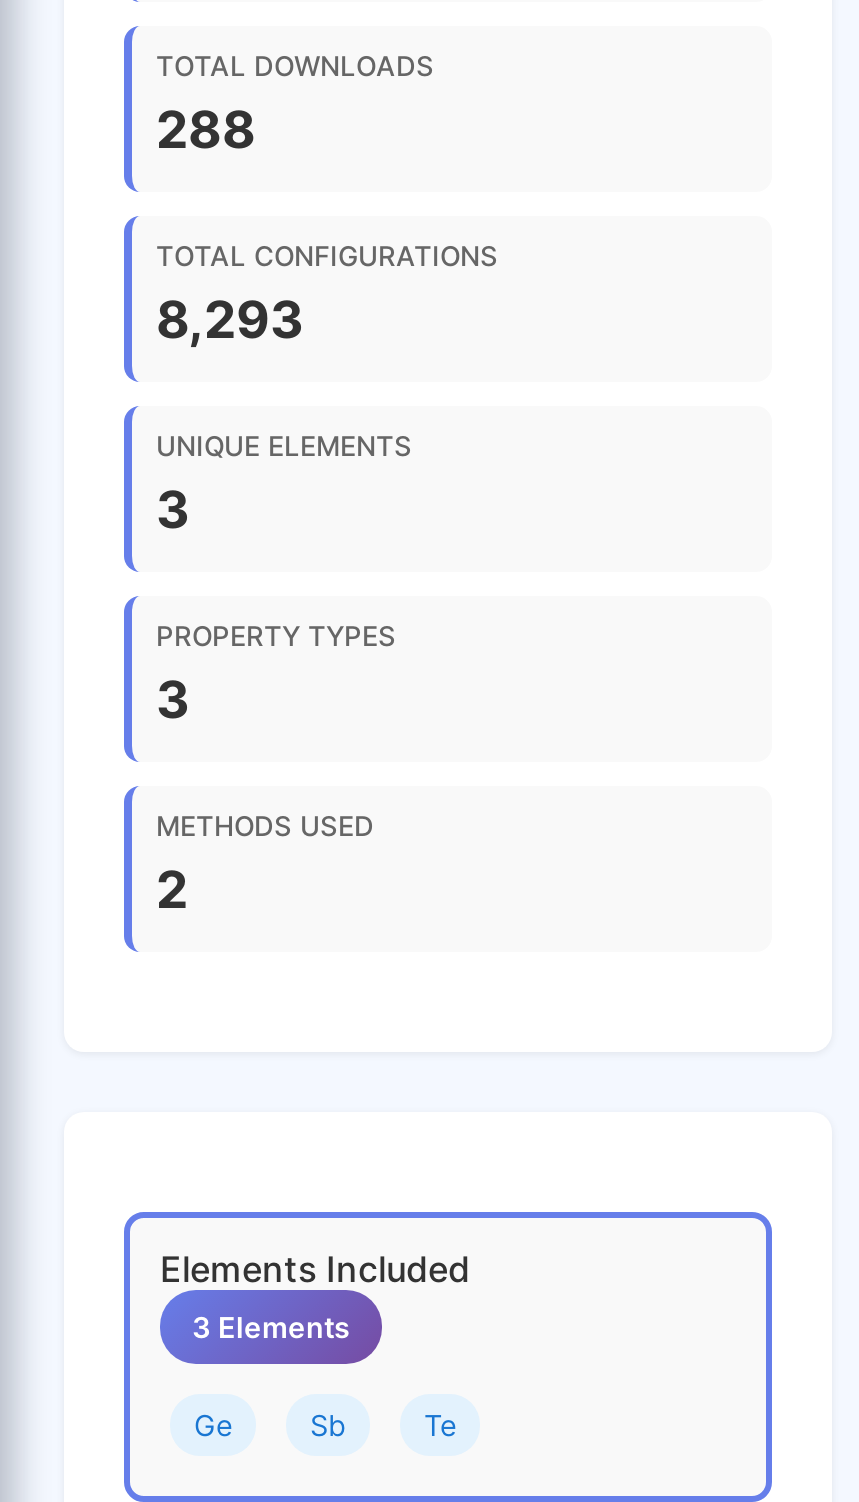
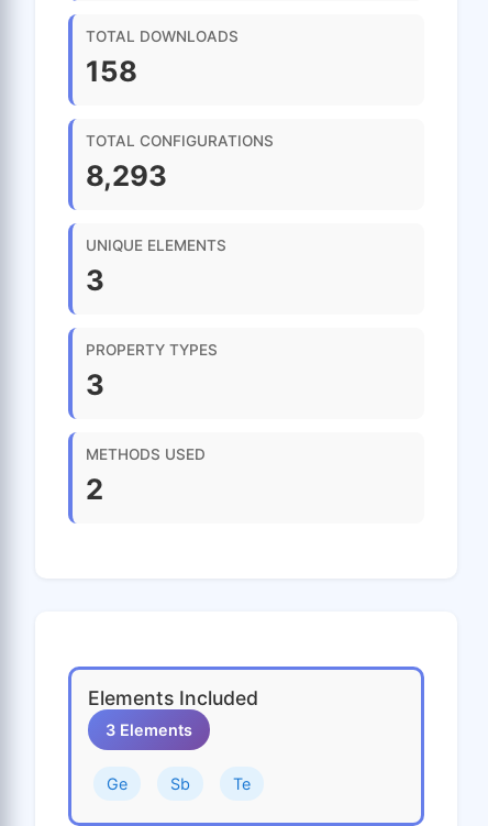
[156,98,256,160] 288 -> [86,54,137,88] 158

